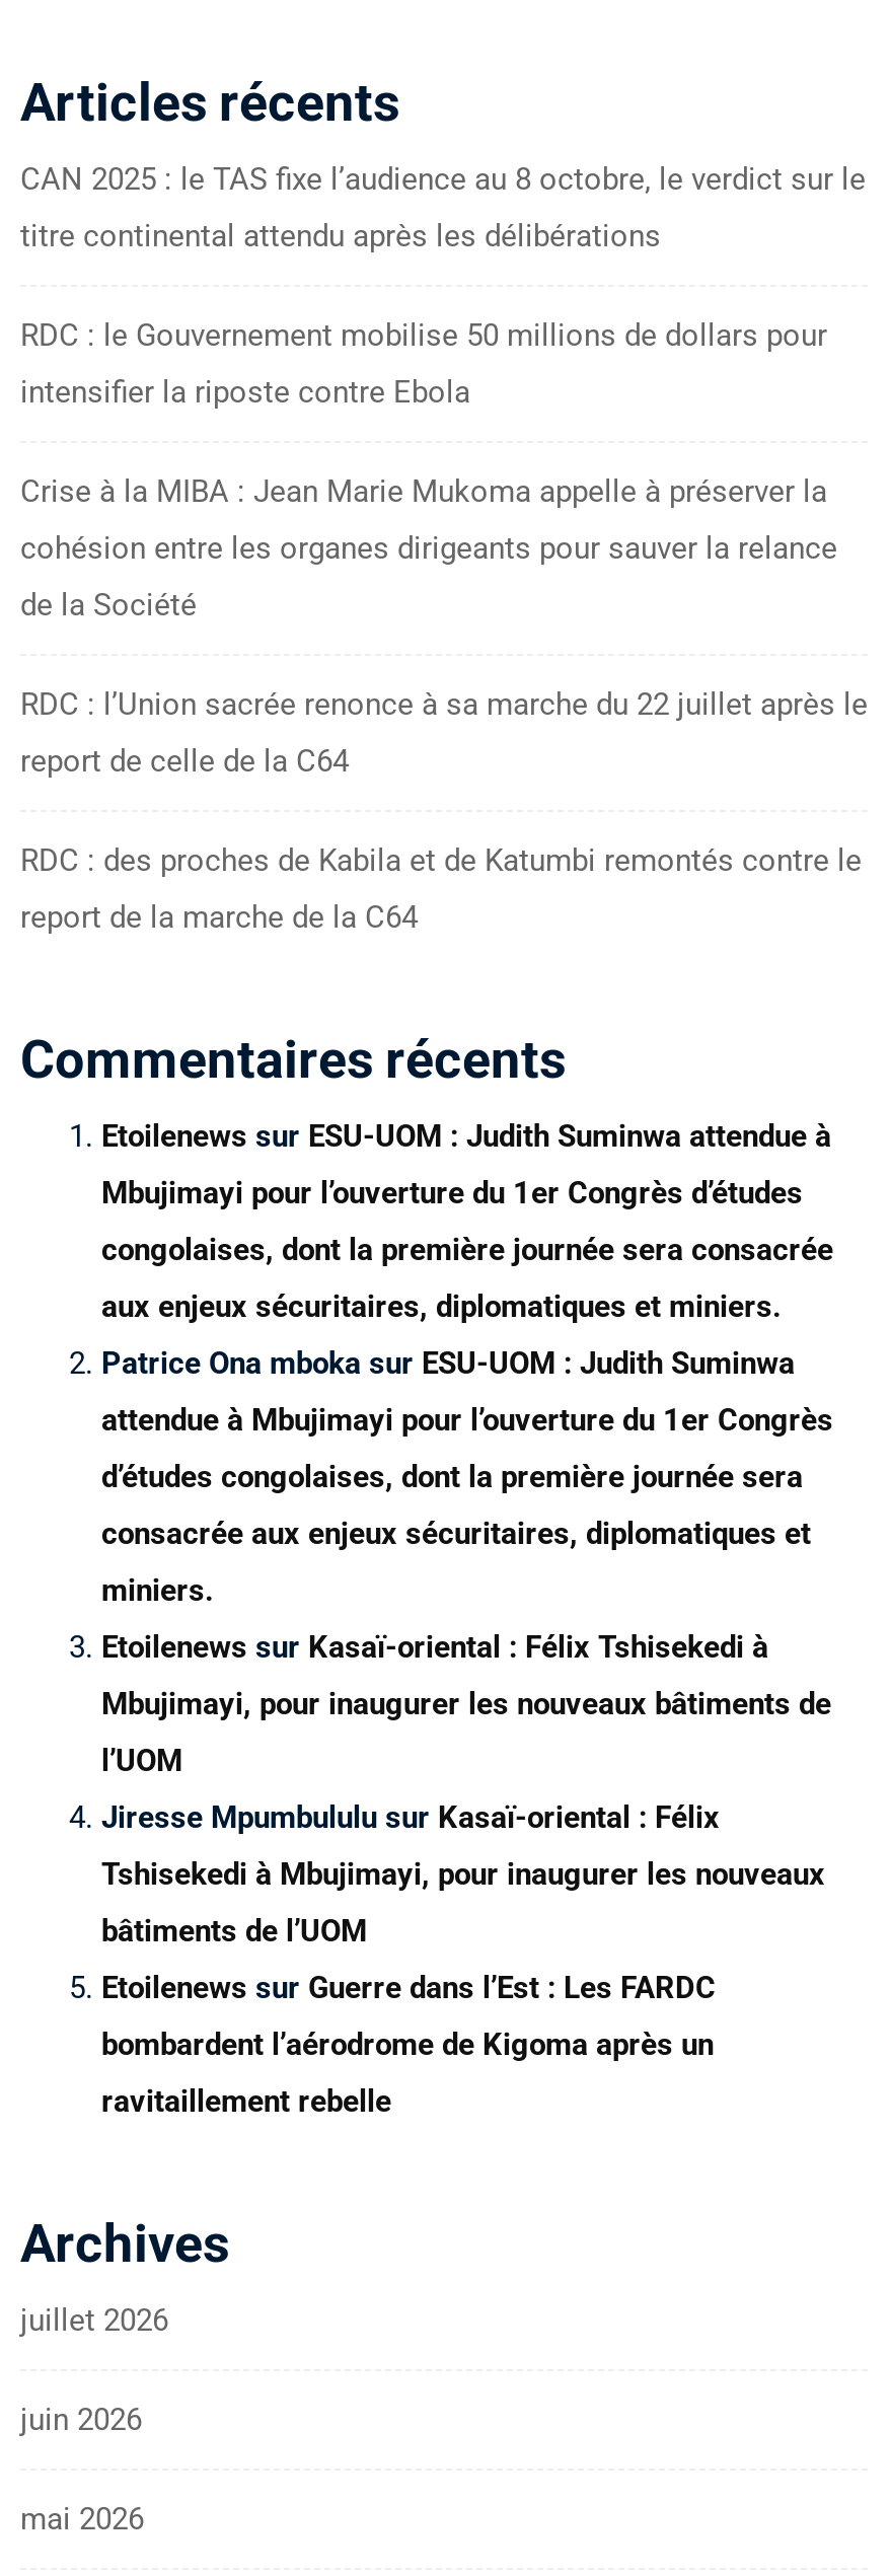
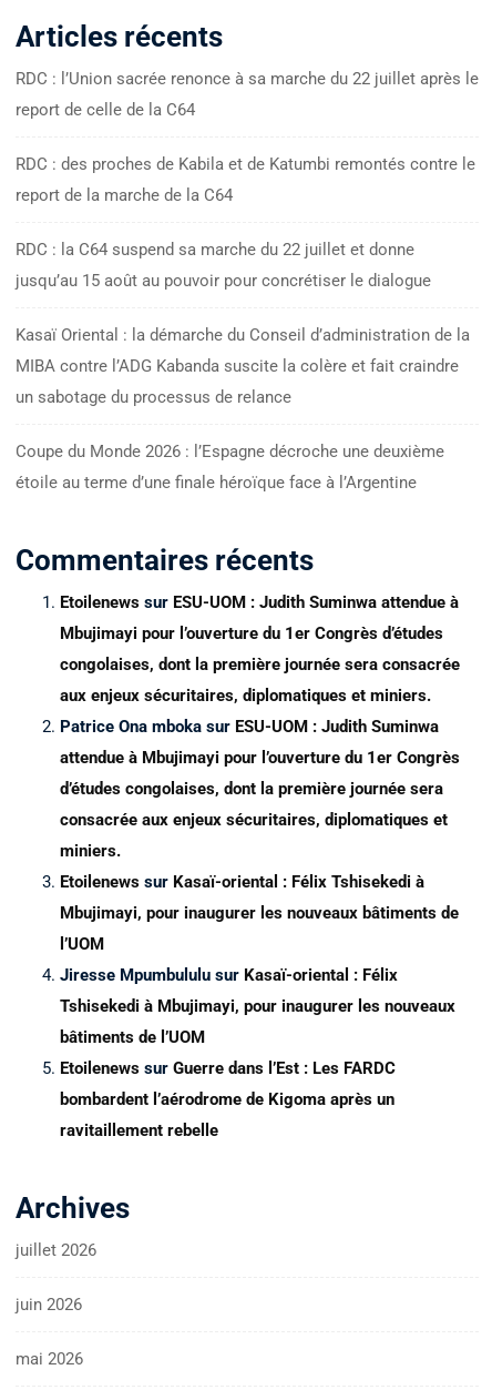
[20,161,866,623] CAN 2025 : le TAS fixe l’audience au 8 octobre, le verdict sur le | titre continental attendu après les délibérations | RDC : le Gouvernement mobilise 50 millions de dollars pour | intensifier la riposte contre Ebola | Crise à la MIBA : Jean Marie Mukoma appelle à préserver la | cohésion entre les organes dirigeants pour sauver la relance | de la Société -> none
moved [20,686,868,936] -> [16,69,479,205]: RDC : l’Union sacrée renonce à sa marche du 22 juillet après le | report de celle de la C64 | RDC : des proches de Kabila et de Katumbi remontés contre le | report de la marche de la C64
none -> [16,240,470,492] RDC : la C64 suspend sa marche du 22 juillet et donne | jusqu’au 15 août au pouvoir pour concrétiser le dialogue | Kasaï Oriental : la démarche du Conseil d’administration de la | MIBA contre l’ADG Kabanda suscite la colère et fait craindre | un sabotage du processus de relance | Coupe du Monde 2026 : l’Espagne décroche une deuxième | étoile au terme d’une finale héroïque face à l’Argentine

